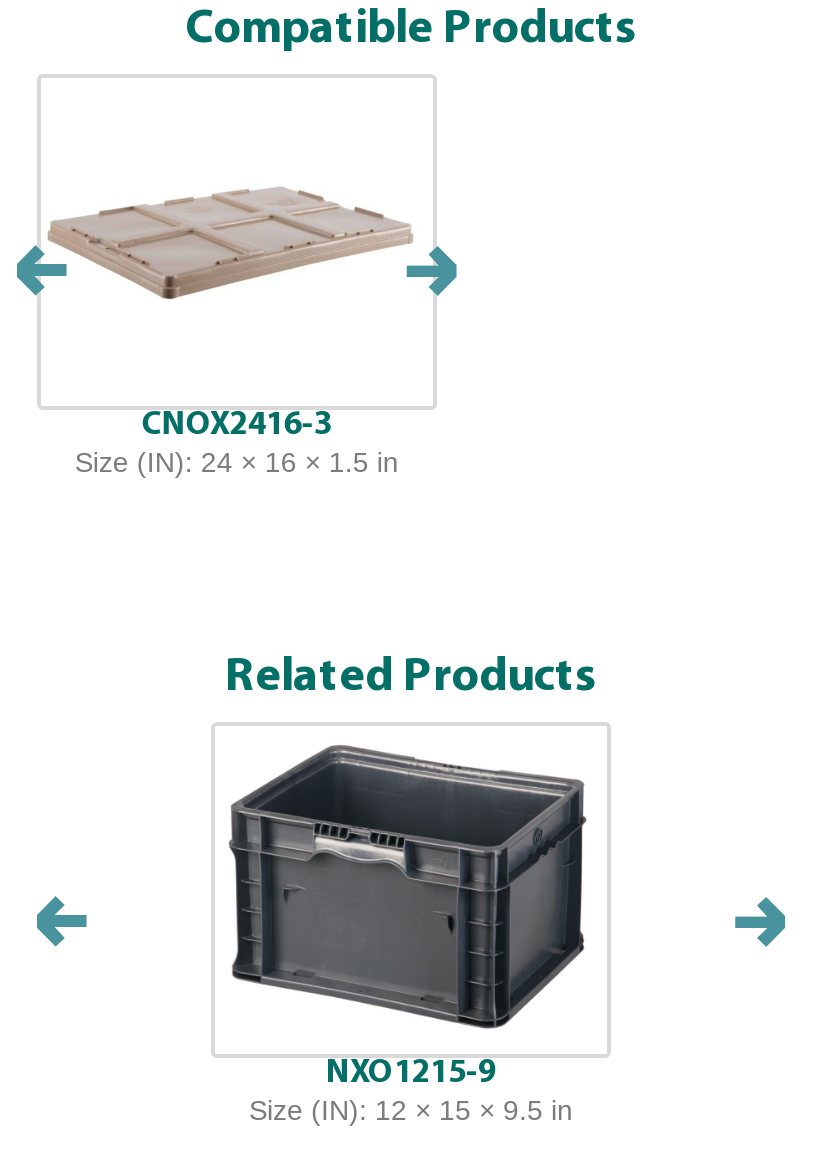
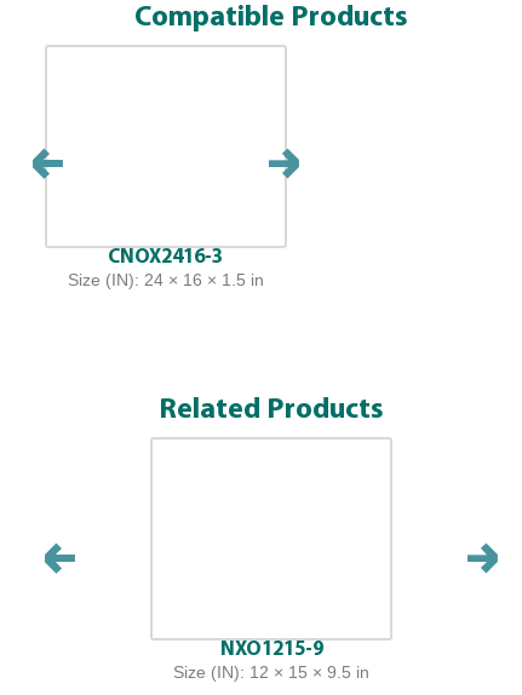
[47,186,431,302] [image] -> none
[227,744,587,1030] [image] -> none

